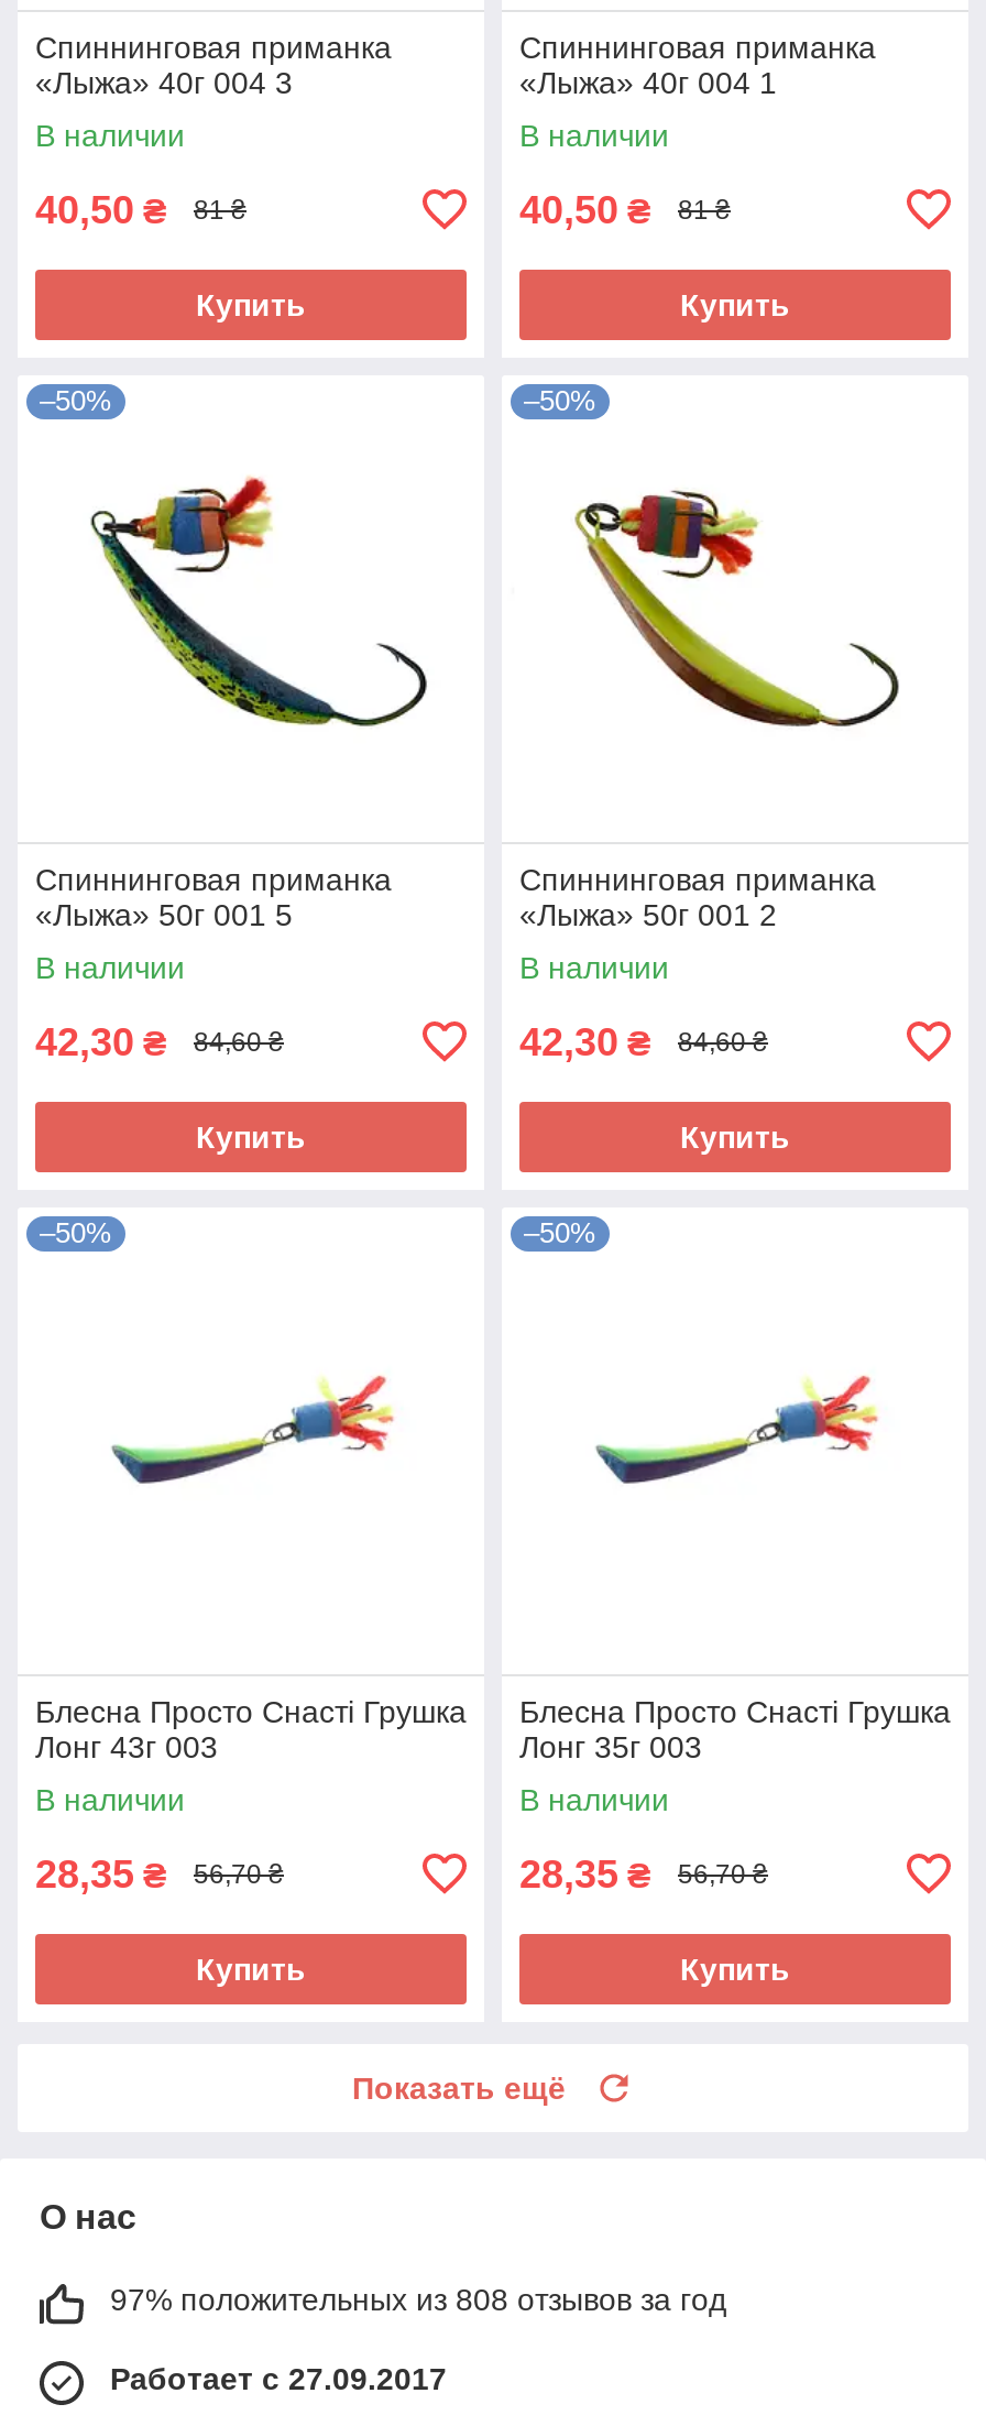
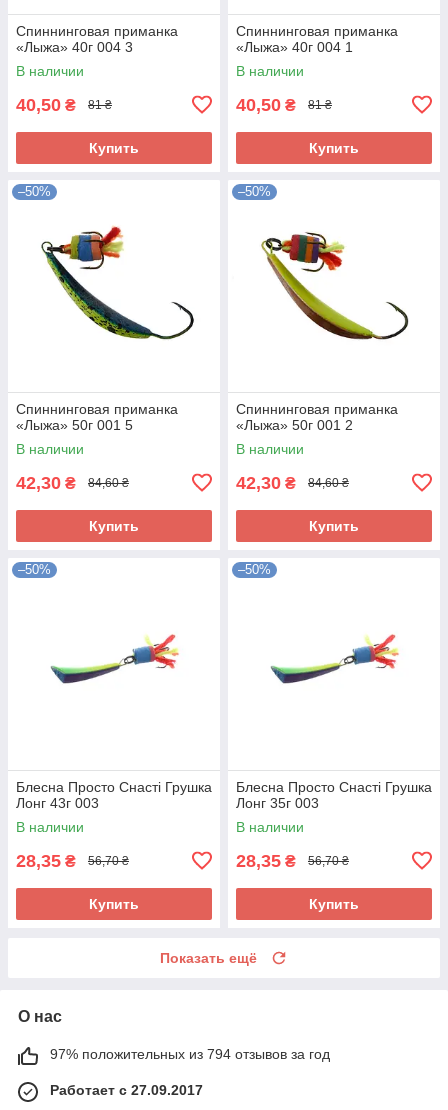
[110,2281,726,2317] 97% положительных из 808 отзывов за год -> [50,1046,330,1062] 97% положительных из 794 отзывов за год

